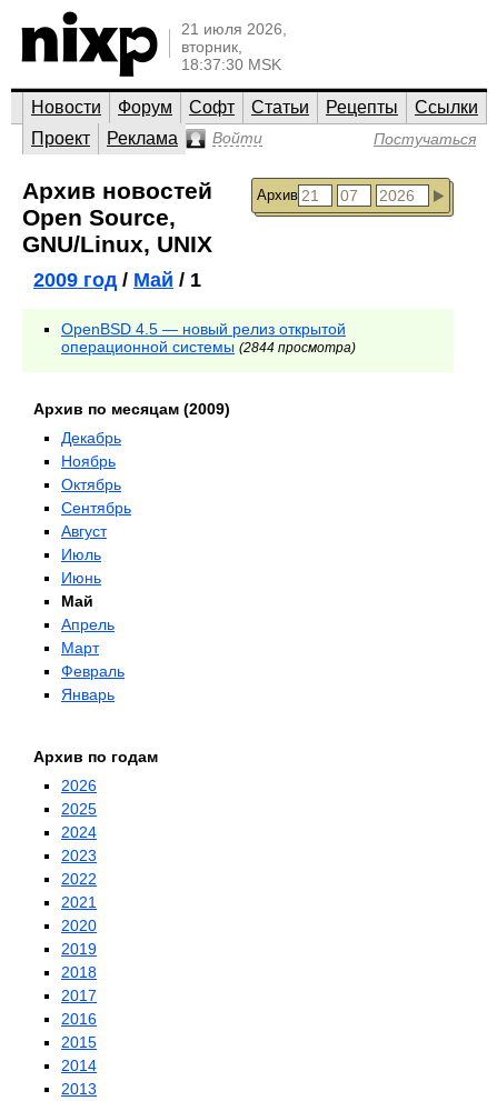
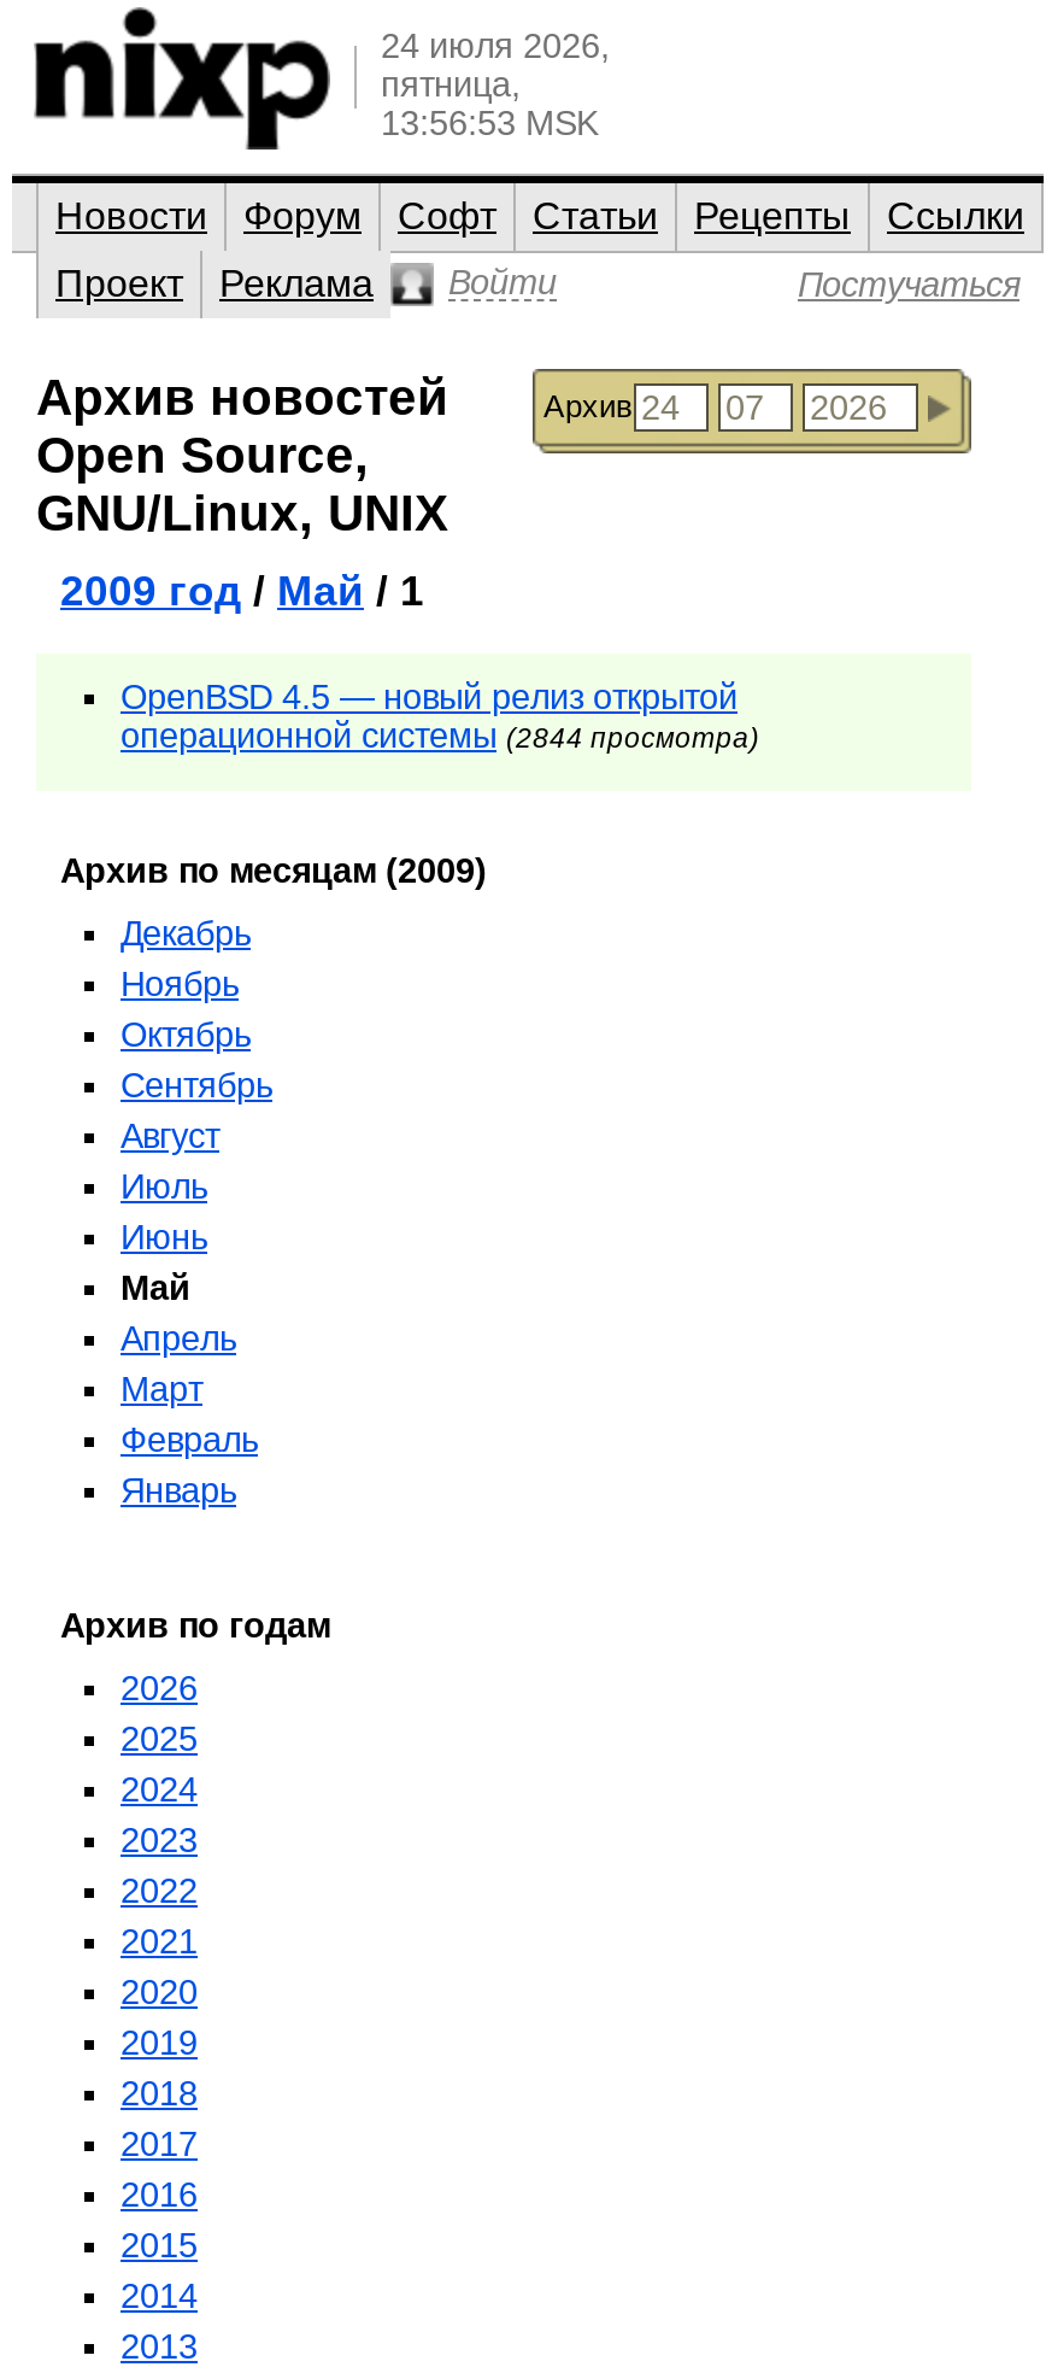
[181,20,287,73] 21 июля 2026, | вторник, | 18:37:30 MSK -> [381,27,610,142] 24 июля 2026, | пятница, | 13:56:53 MSK

